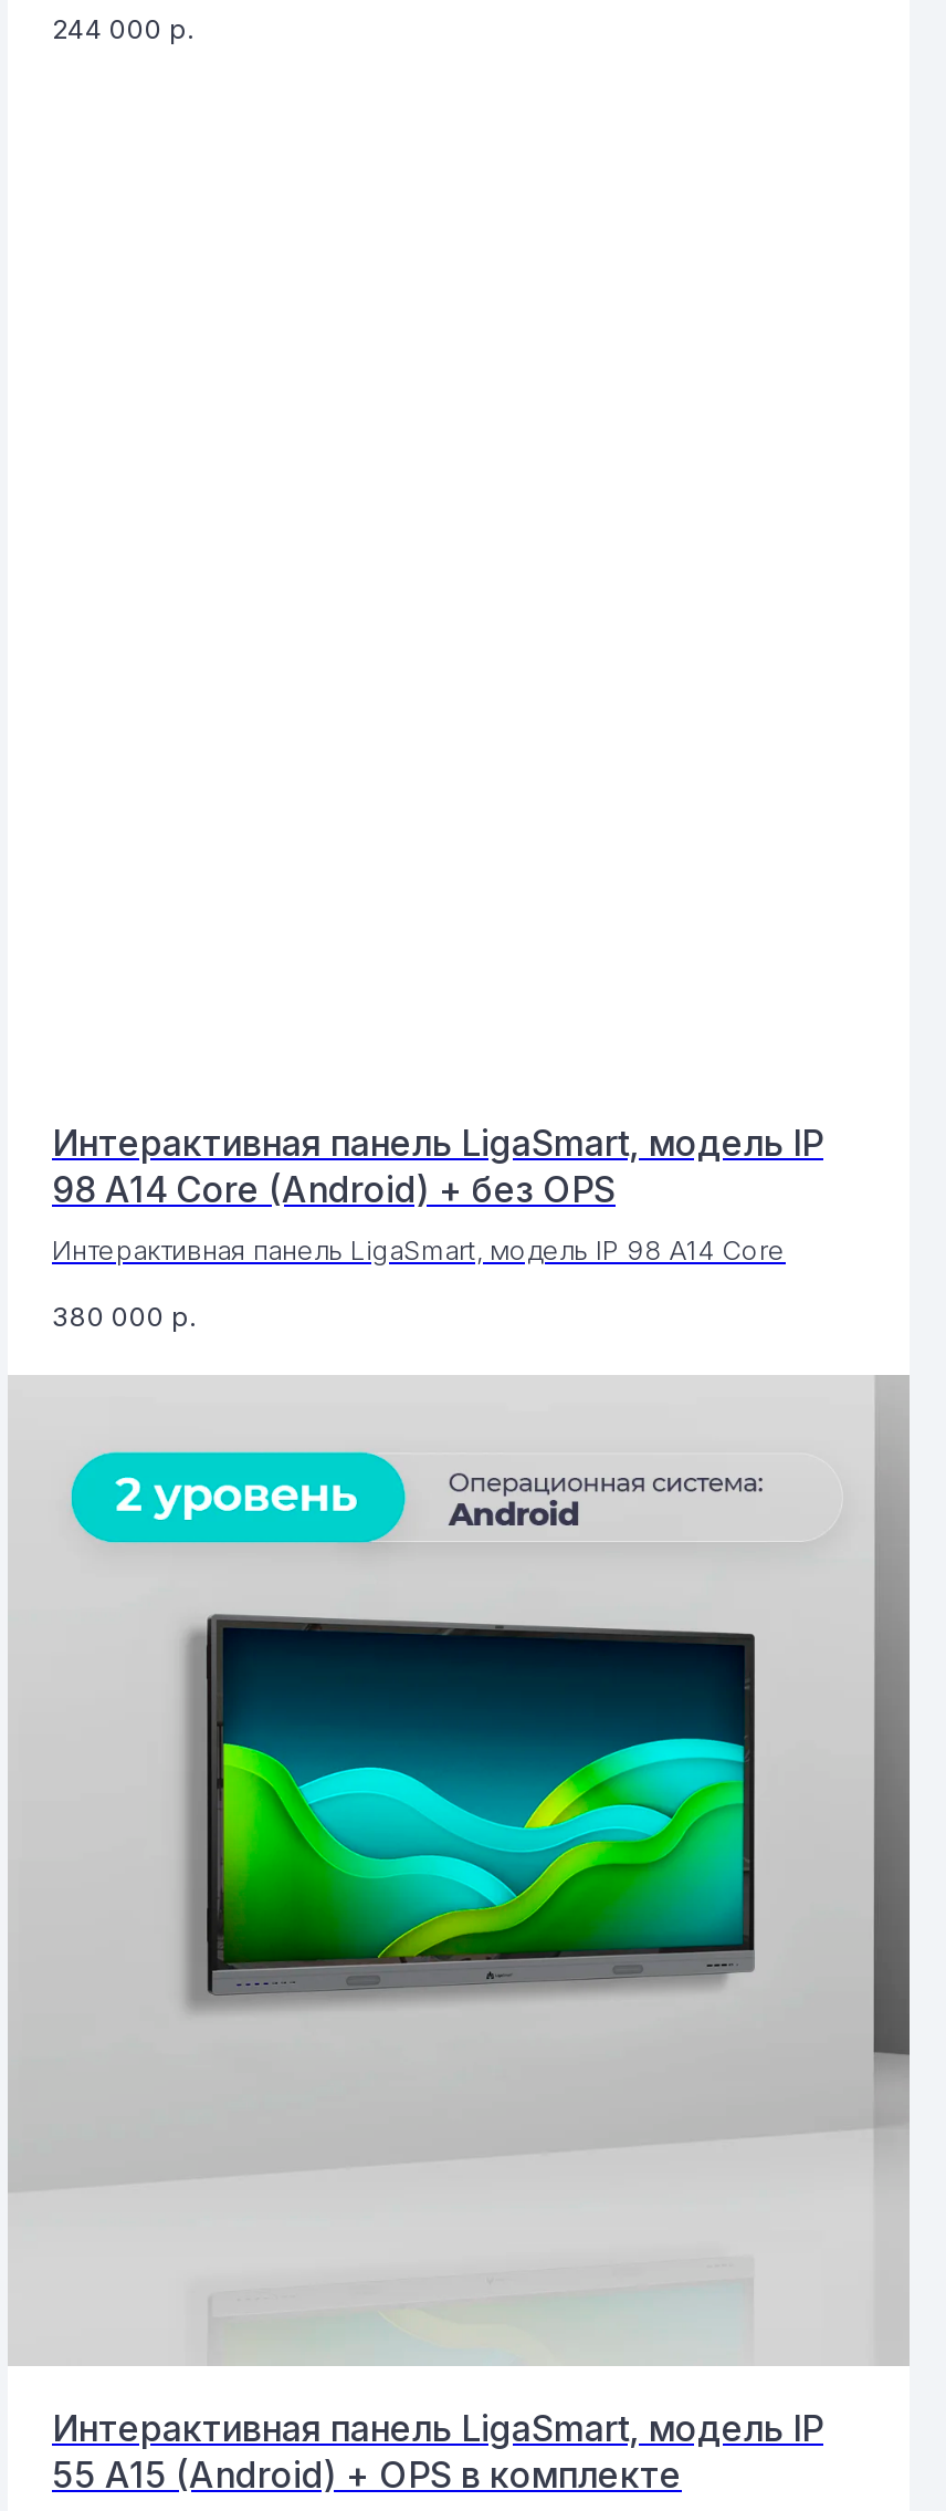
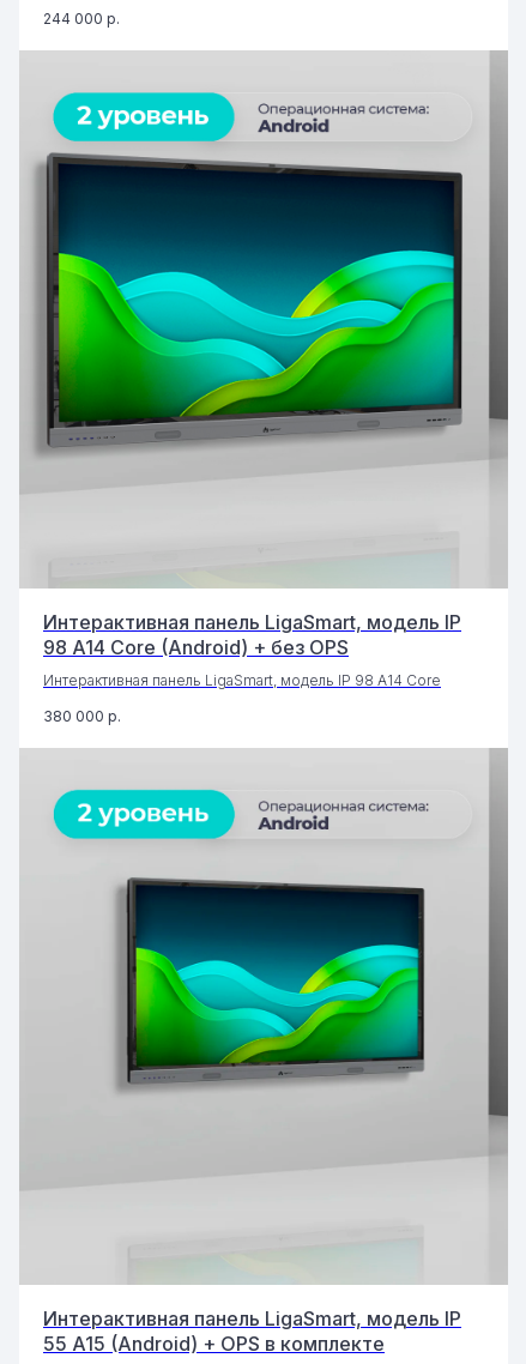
none -> [19,50,509,589] [image]

